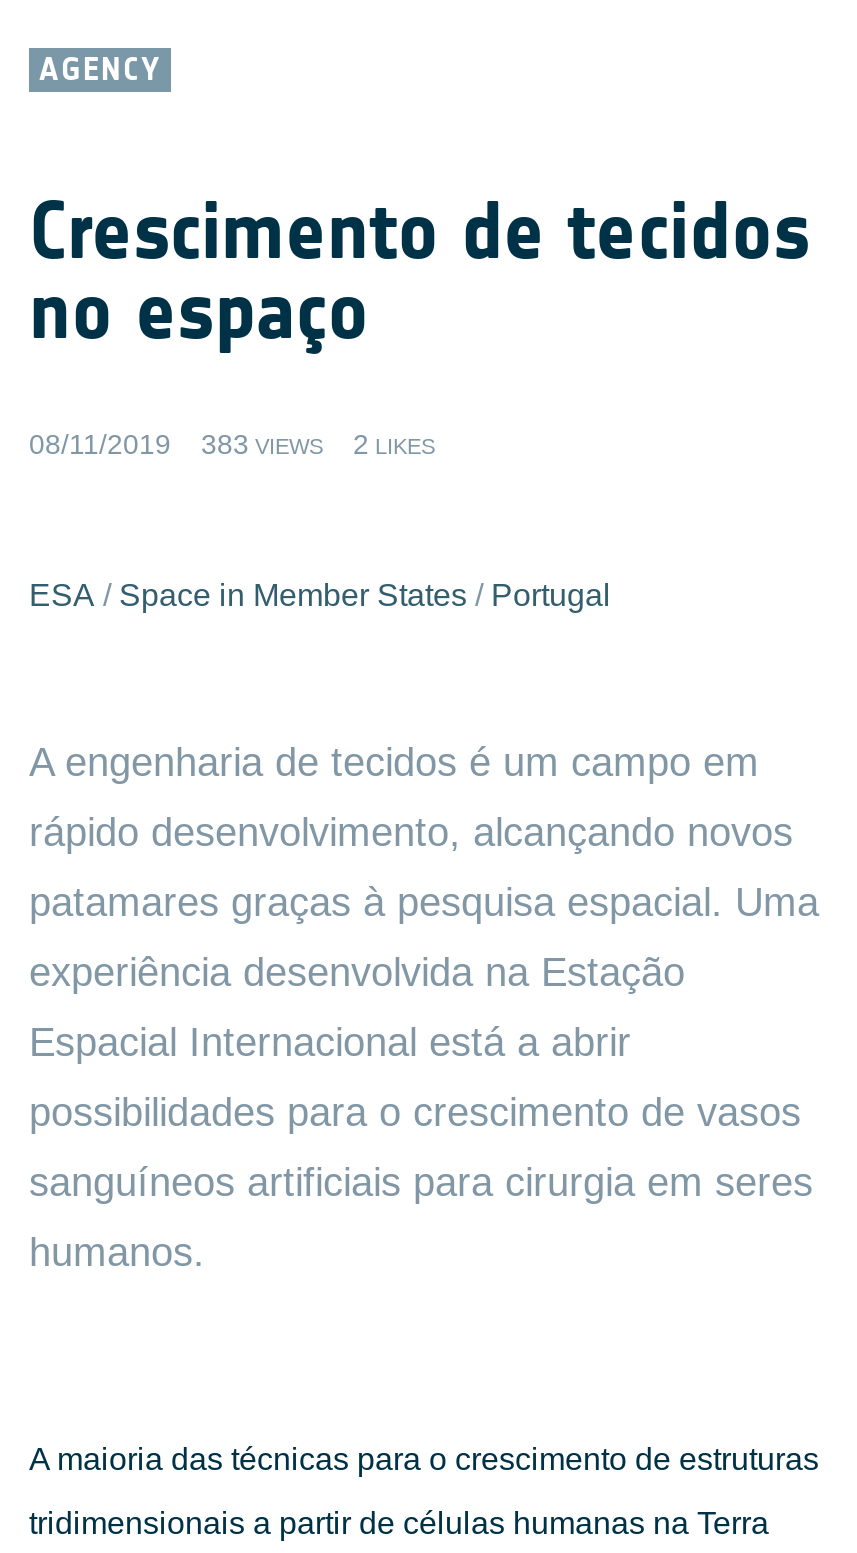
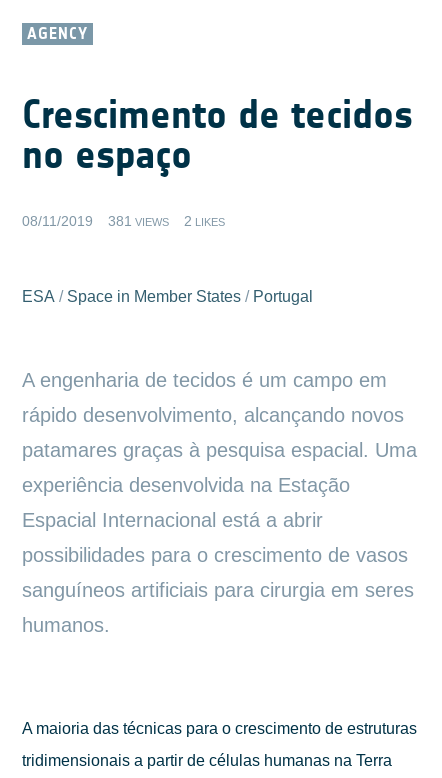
[29,427,435,459] 08/11/2019 383 VIEWS 2 LIKES -> [22,213,225,229] 08/11/2019 381 VIEWS 2 LIKES

